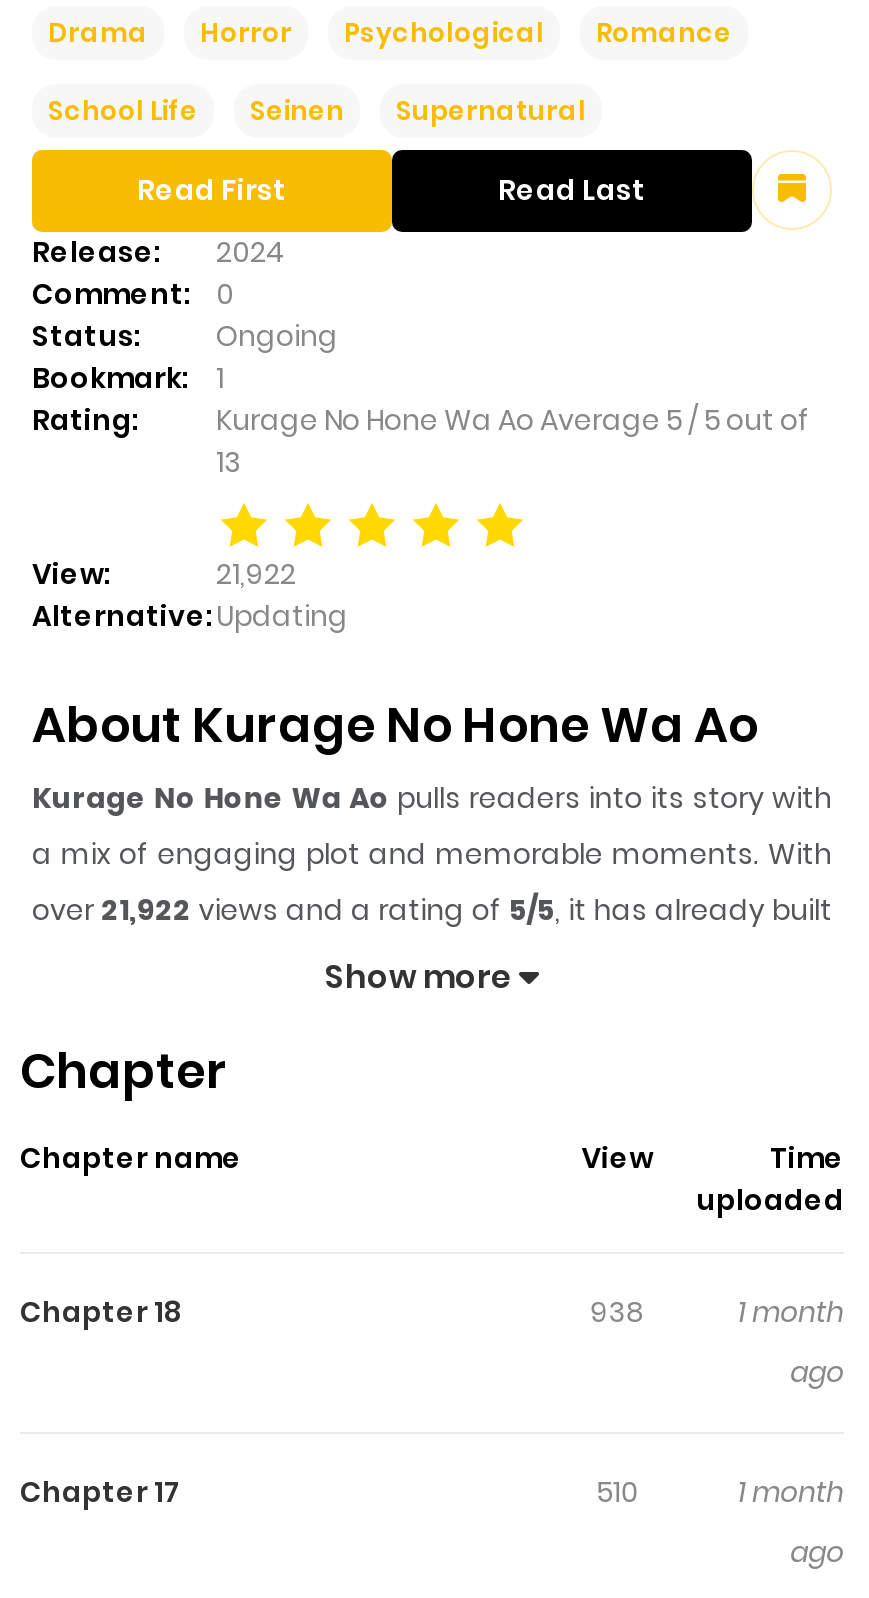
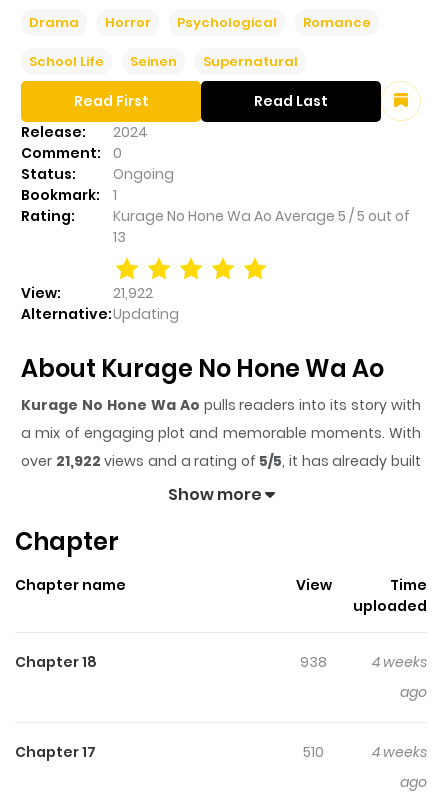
[738,1292,844,1332] 1 month -> [372,652,427,672] 4 weeks
[738,1472,844,1512] 1 month -> [372,742,427,762] 4 weeks

